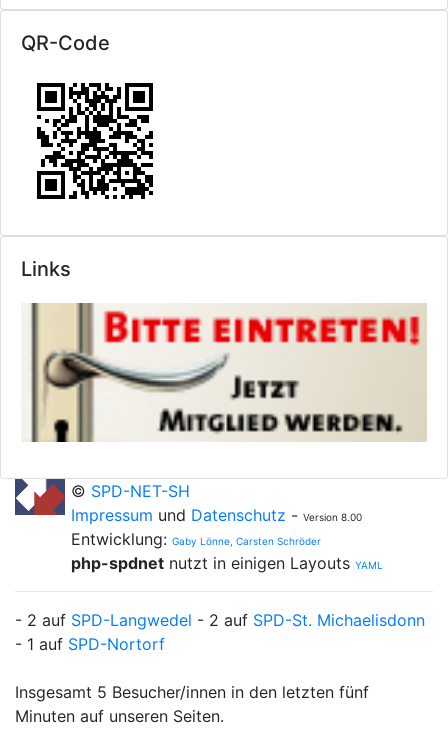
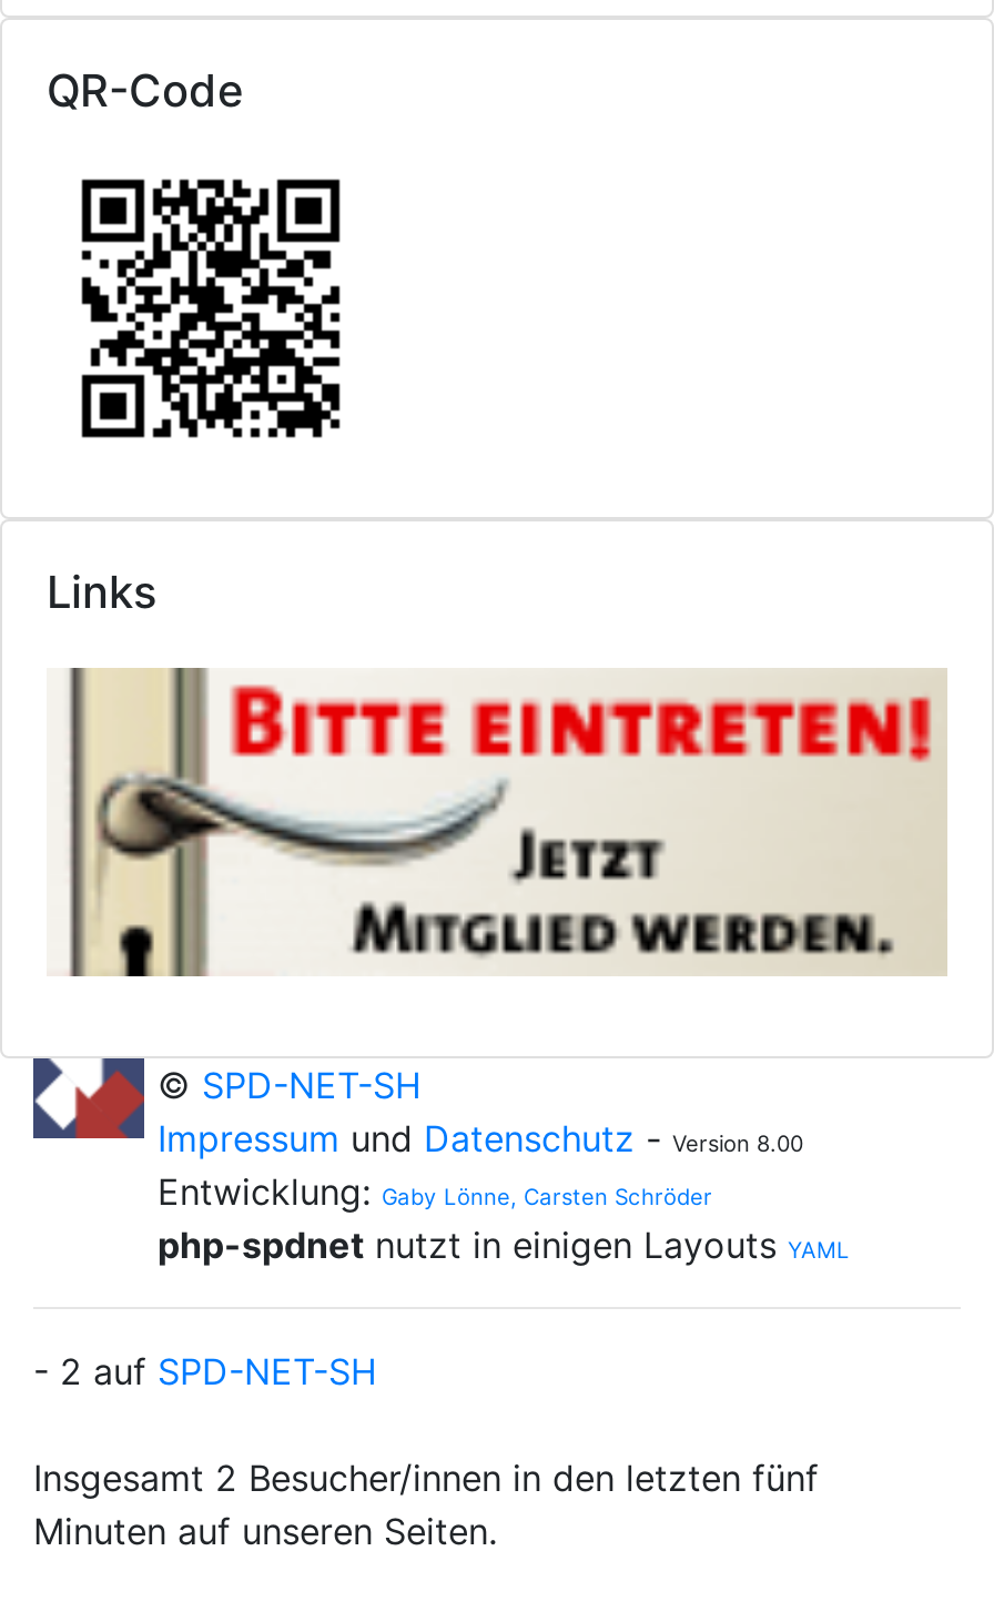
[15,610,425,654] - 2 auf SPD-Langwedel - 2 auf SPD-St. Michaelisdonn | - 1 auf SPD-Nortorf -> [33,1349,377,1393] - 2 auf SPD-NET-SH
[15,682,369,702] Insgesamt 5 Besucher/innen in den letzten fünf -> [33,1456,819,1500] Insgesamt 2 Besucher/innen in den letzten fünf

